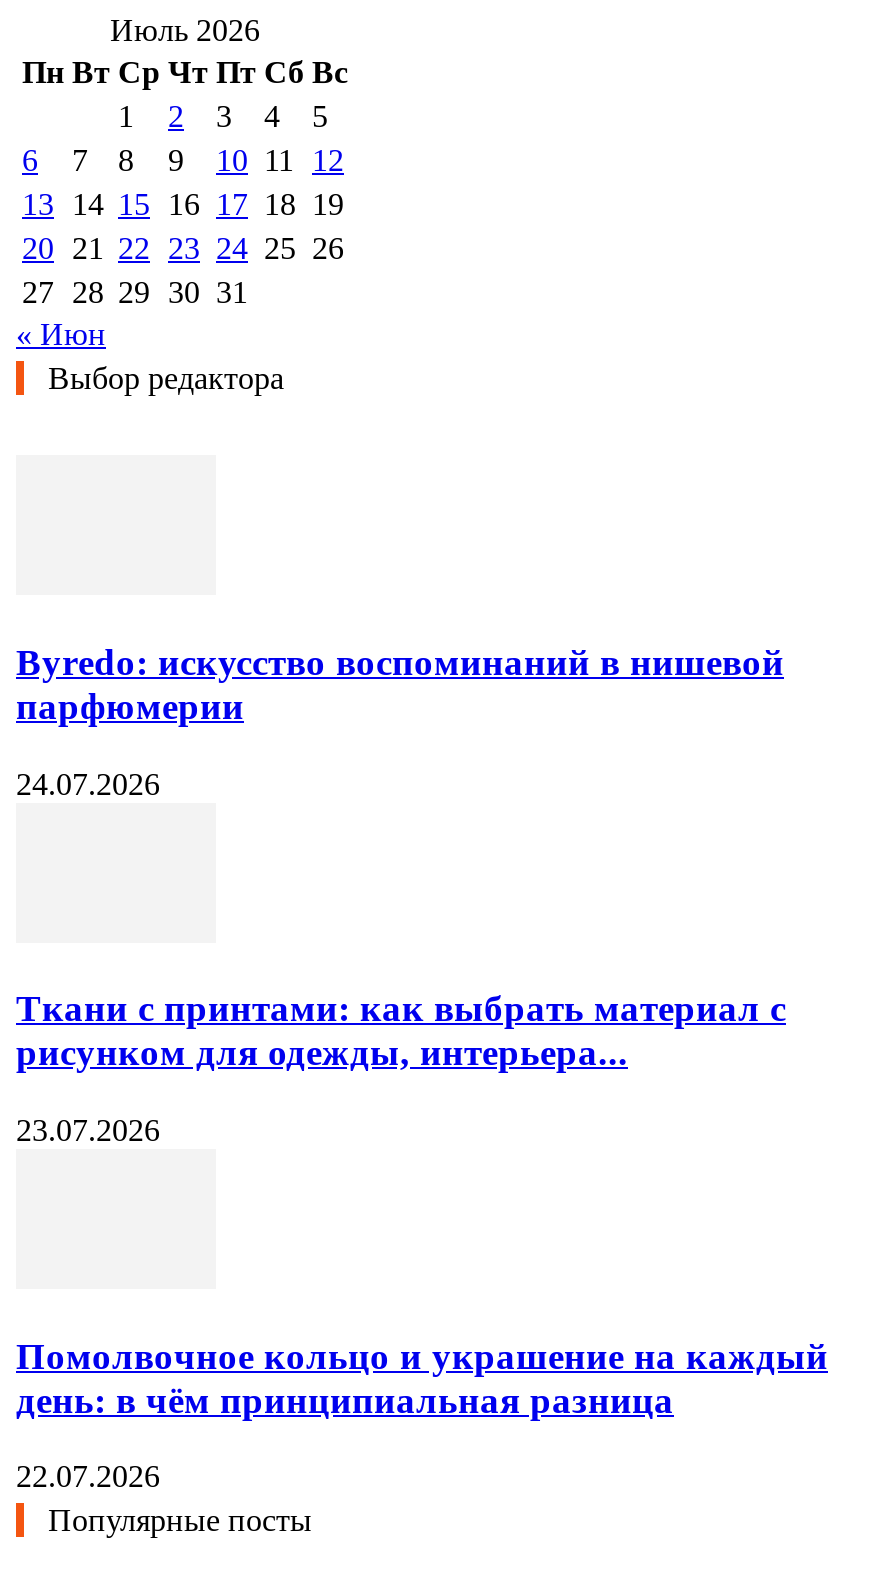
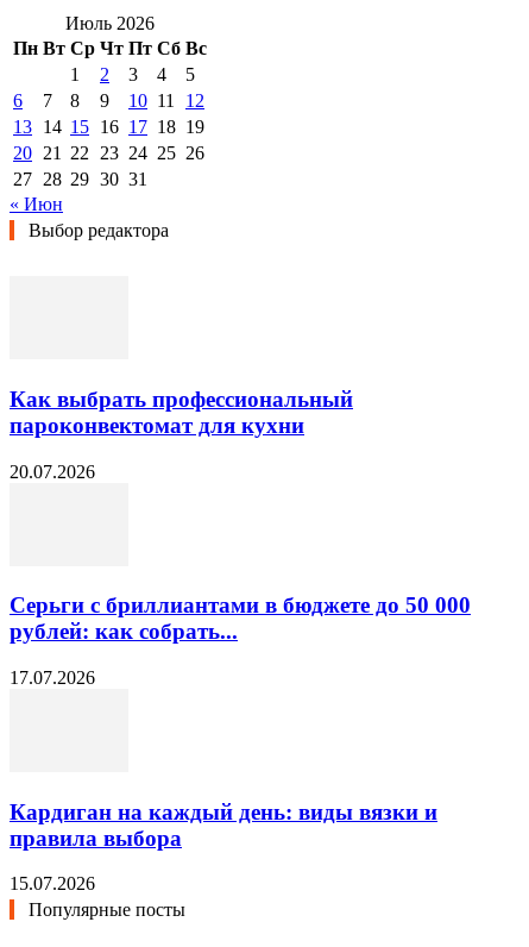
[16,641,784,727] Byredo: искусство воспоминаний в нишевой | парфюмерии -> [10,386,353,438] Как выбрать профессиональный | пароконвектомат для кухни
[16,766,160,800] 24.07.2026 -> [10,461,95,481] 20.07.2026
[16,988,786,1074] Ткани с принтами: как выбрать материал с | рисунком для одежды, интерьера... -> [10,593,471,644] Серьги с бриллиантами в бюджете до 50 000 | рублей: как собрать...
[16,1113,160,1147] 23.07.2026 -> [10,667,95,688] 17.07.2026
[16,1334,828,1420] Помолвочное кольцо и украшение на каждый | день: в чём принципиальная разница -> [10,799,437,850] Кардиган на каждый день: виды вязки и | правила выбора
[16,1460,160,1494] 22.07.2026 -> [10,874,95,894] 15.07.2026

